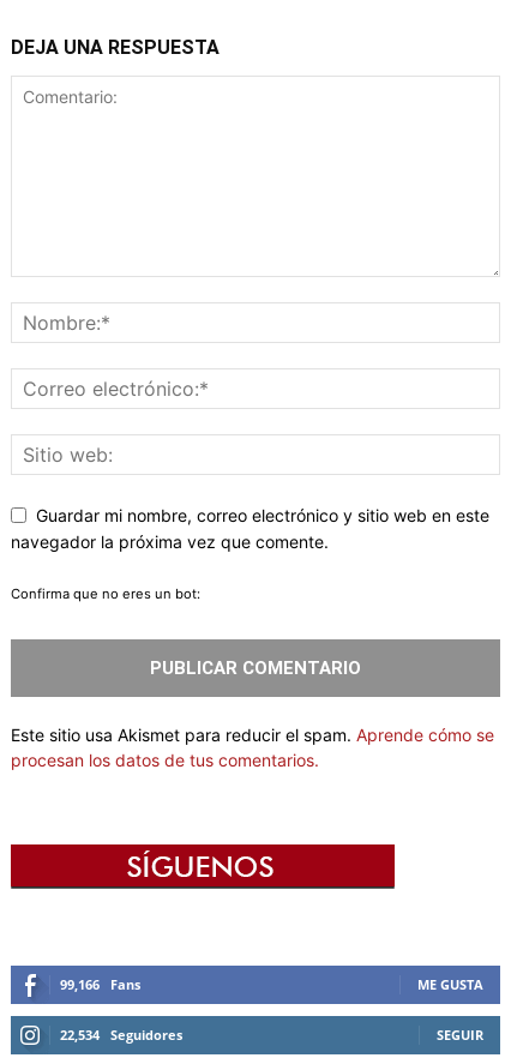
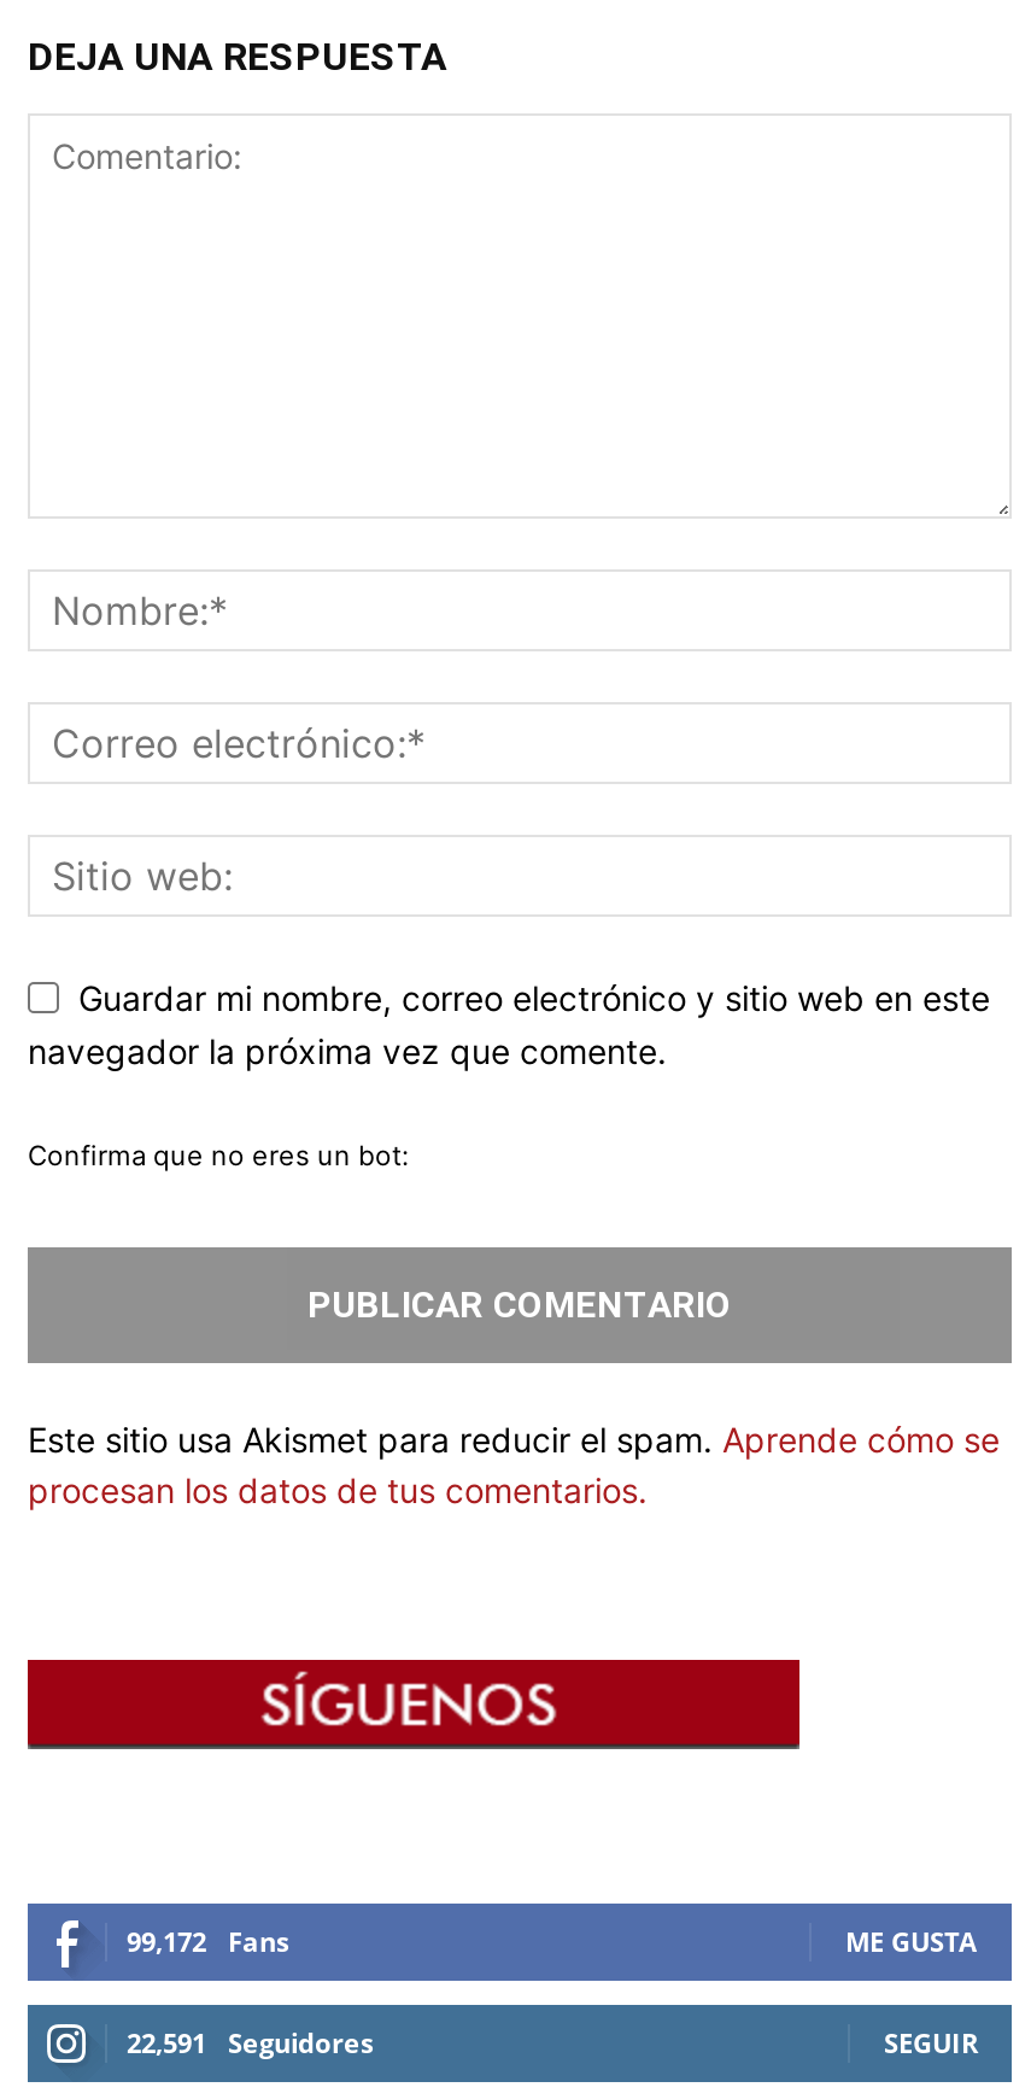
[60,975,140,993] 99,166 Fans -> [127,1923,288,1960] 99,172 Fans
[60,1026,182,1044] 22,534 Seguidores -> [127,2025,373,2061] 22,591 Seguidores

